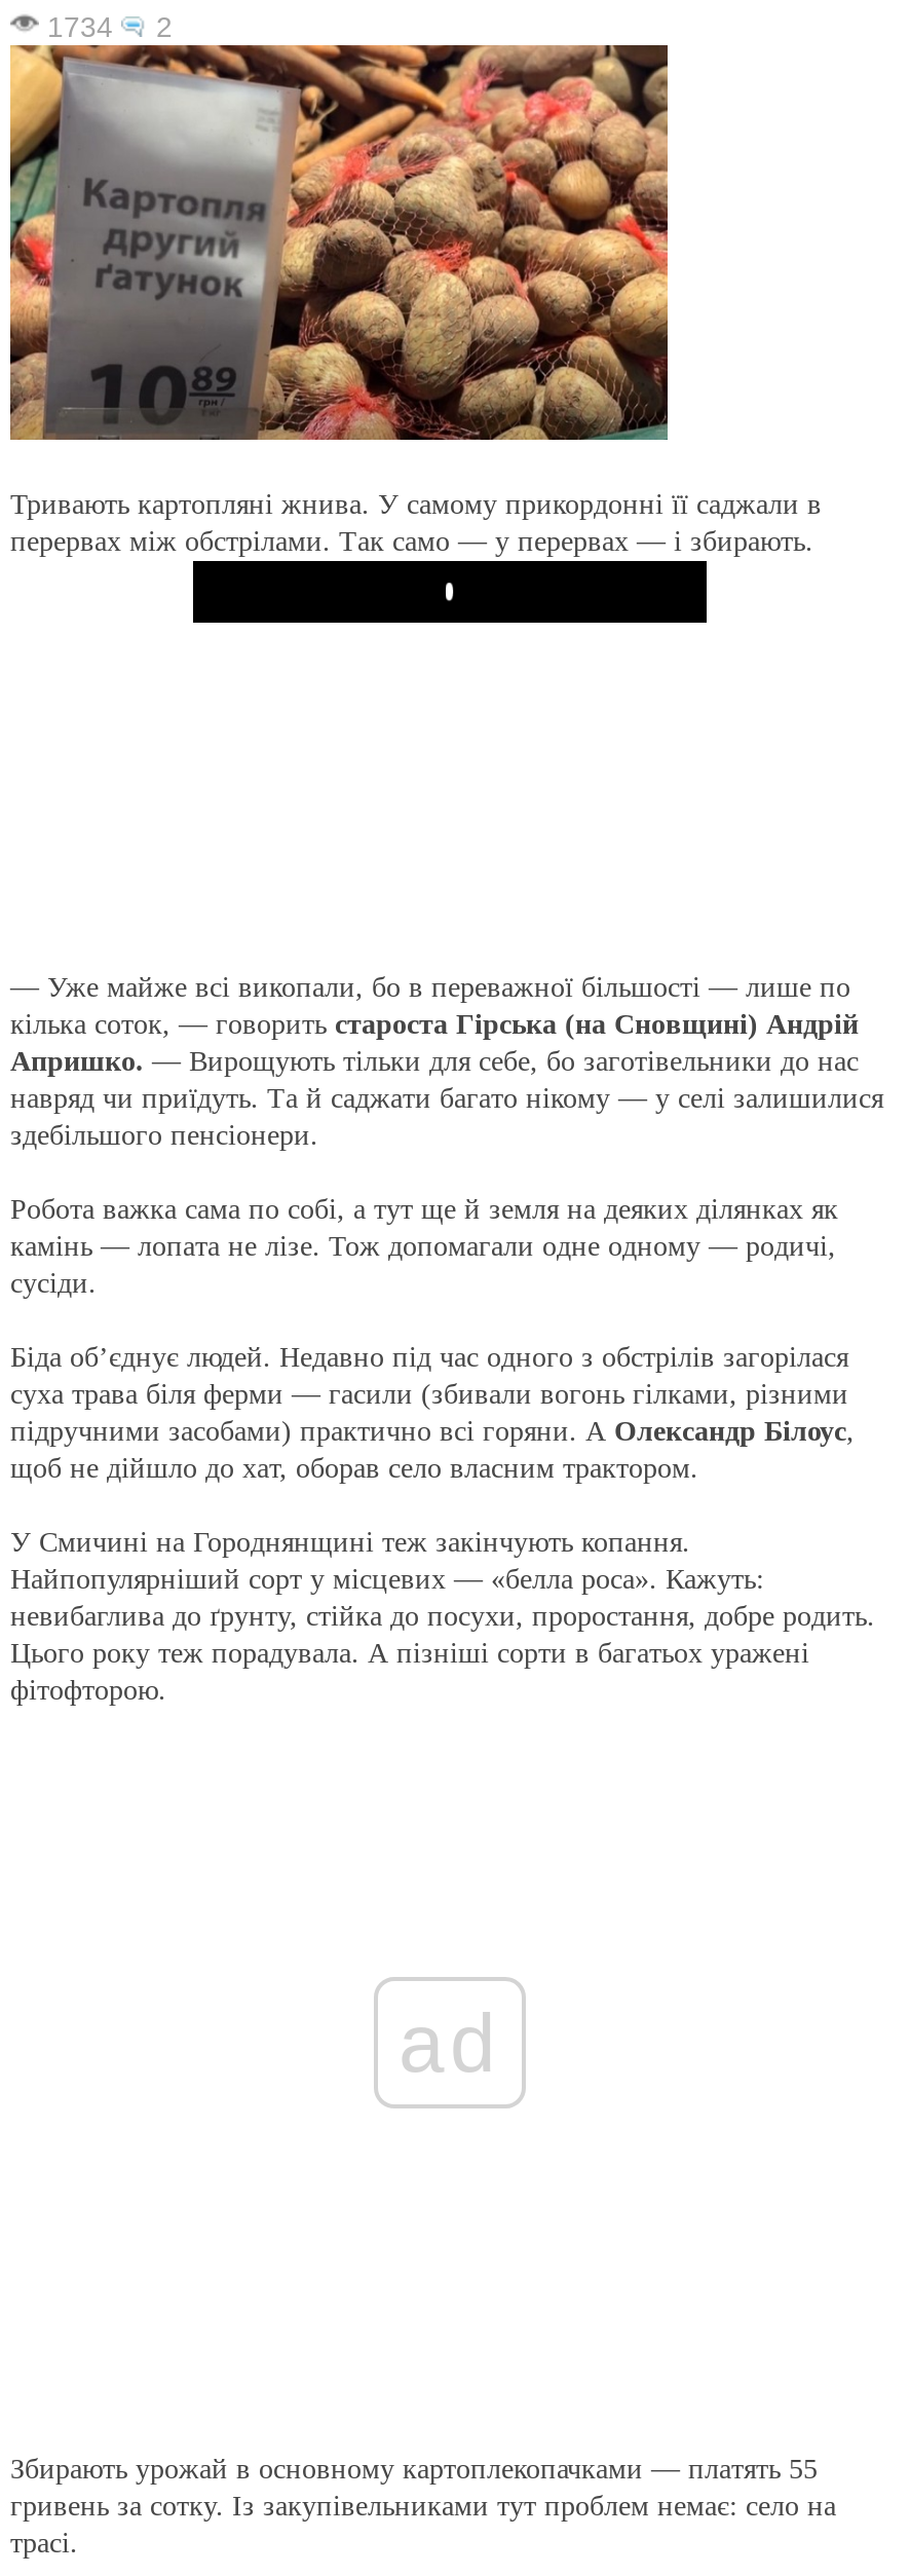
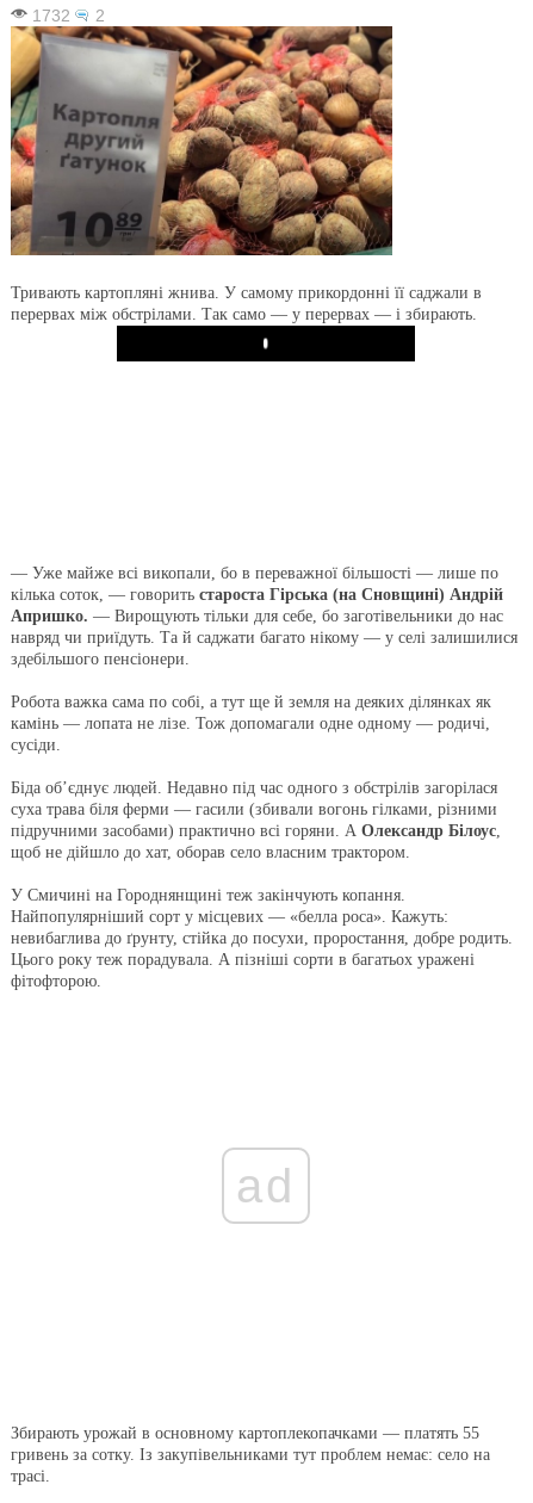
[39,10,173,43] 1734 2 -> [27,6,105,25] 1732 2

